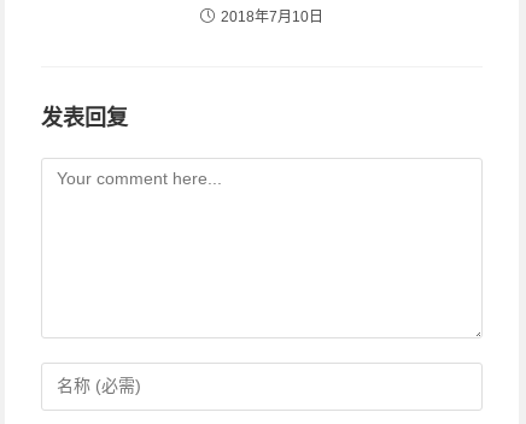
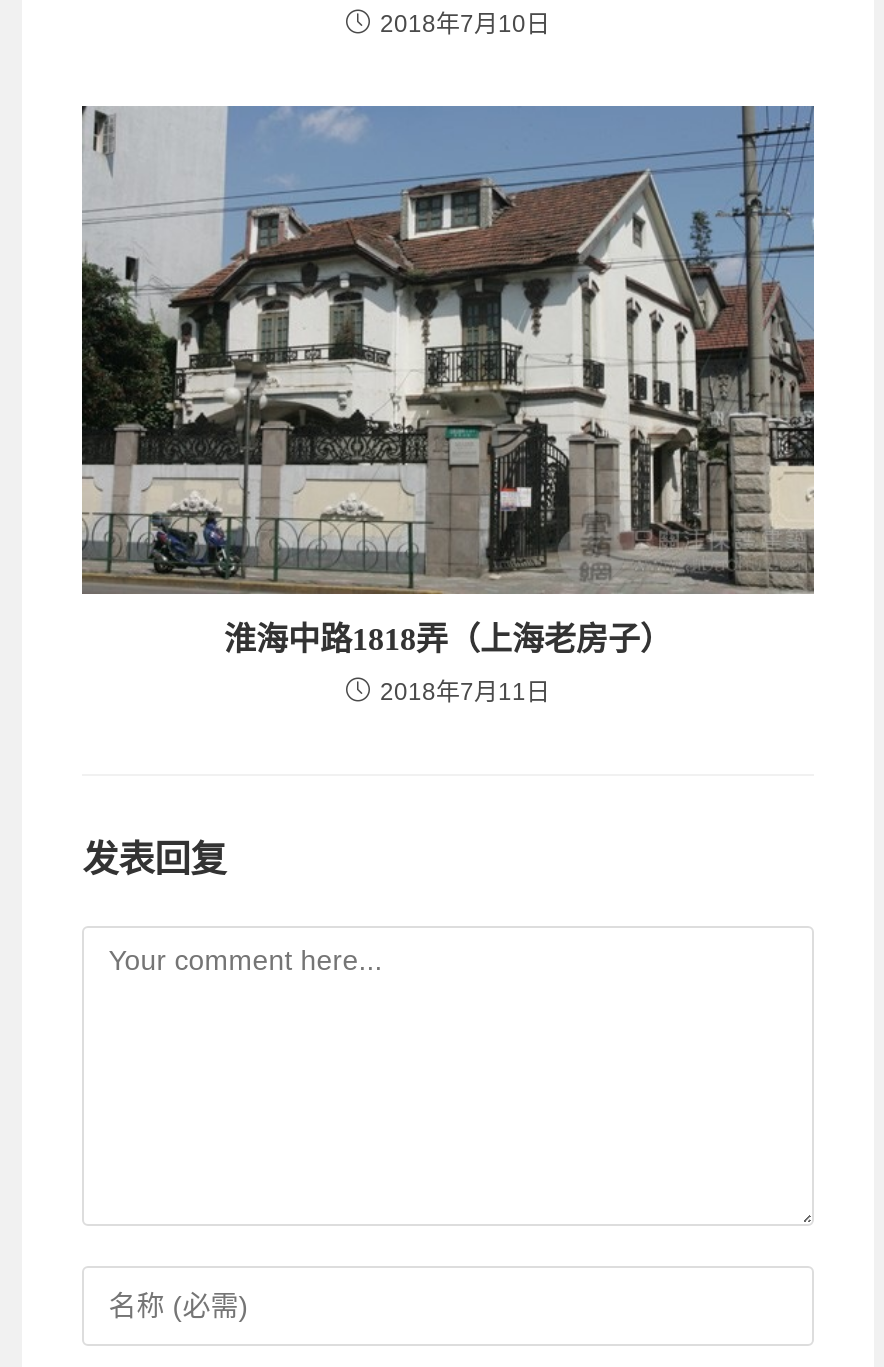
none -> [80,103,816,707] [image] | 淮海中路1818弄（上海老房子） | 2018年7月11日

